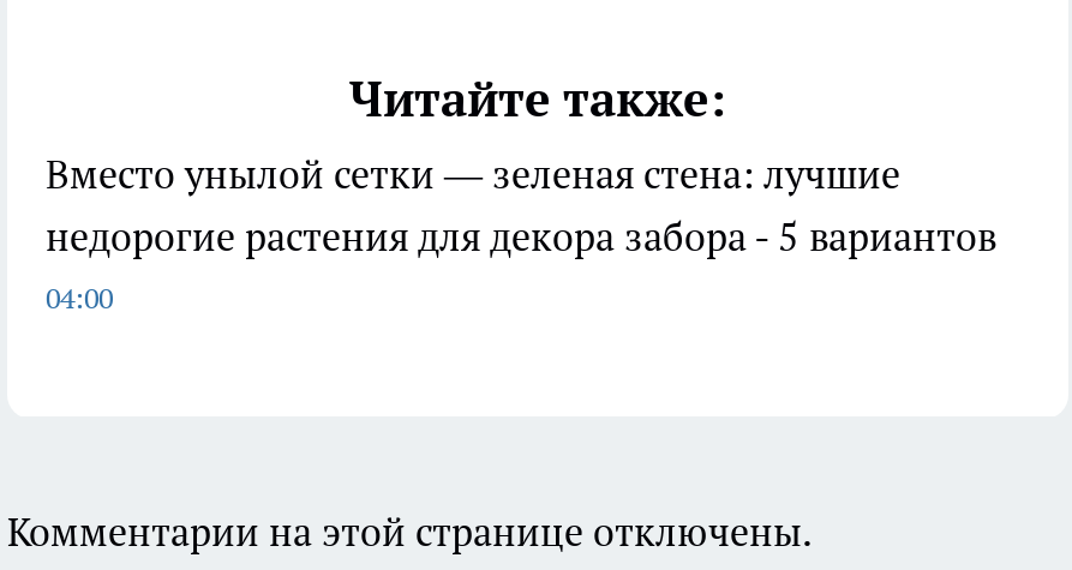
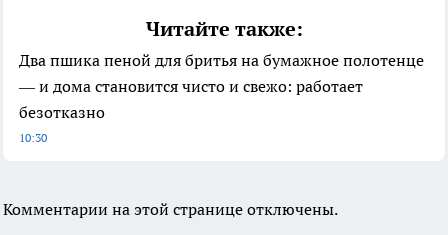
[46,149,996,315] Вместо унылой сетки — зеленая стена: лучшие | недорогие растения для декора забора - 5 вариантов | 04:00 -> [19,50,424,145] Два пшика пеной для бритья на бумажное полотенце | — и дома становится чисто и свежо: работает | безотказно | 10:30

